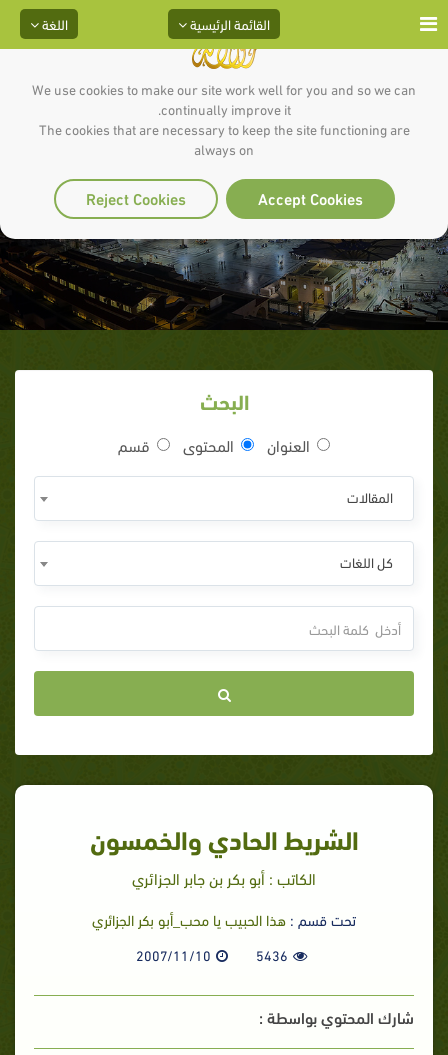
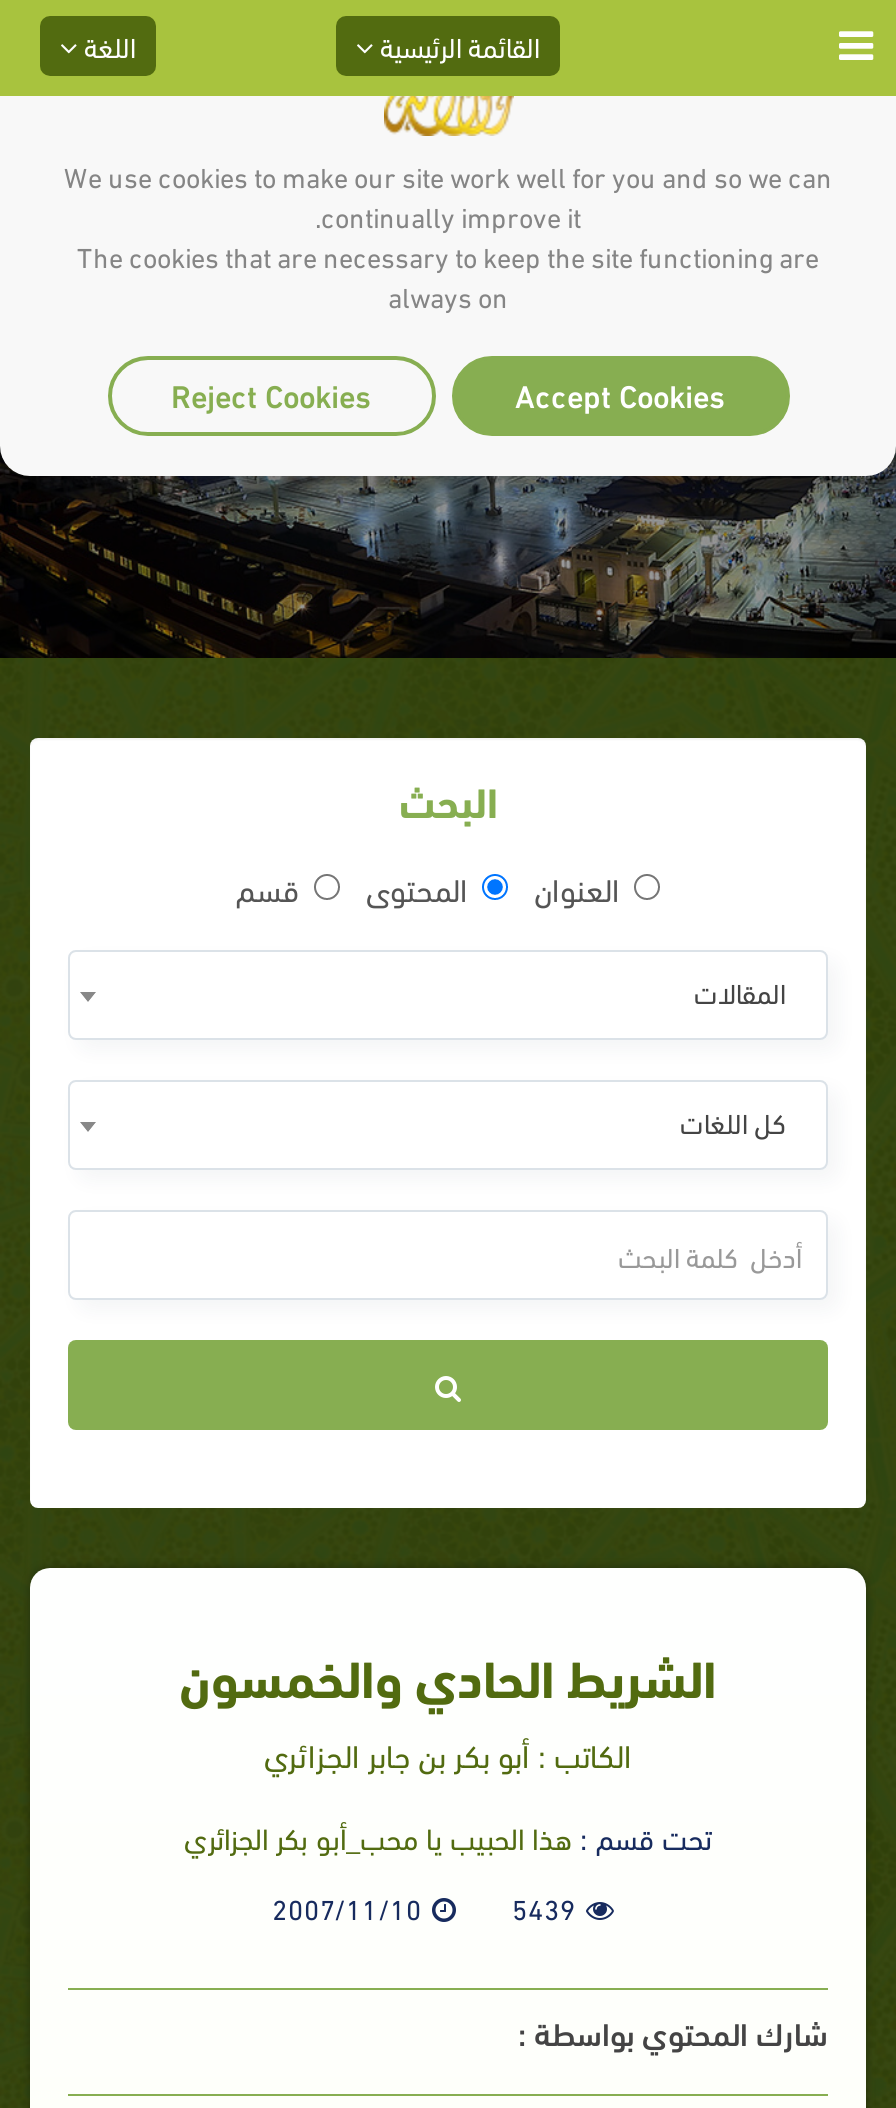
[256,944,288,965] 5436 -> [512,1886,576,1928] 5439

